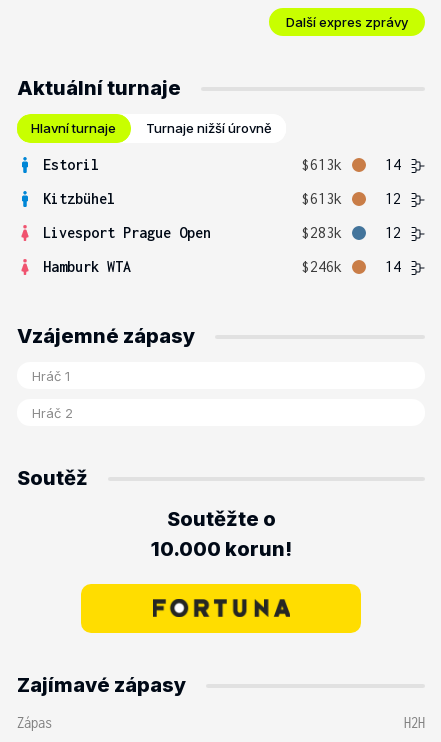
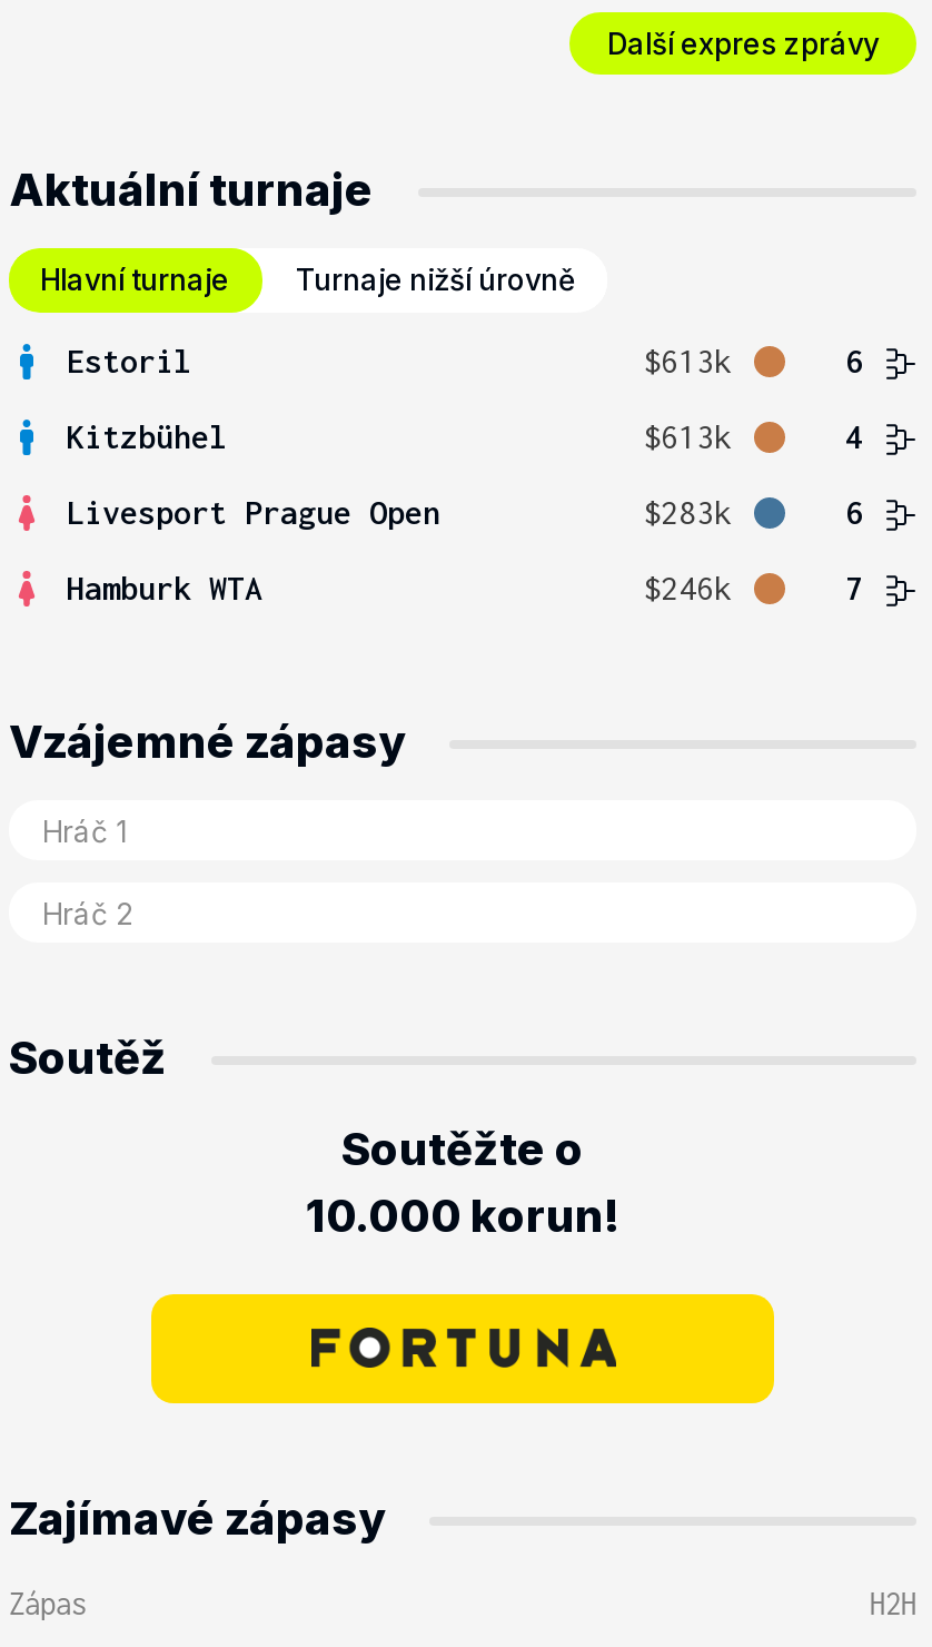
[385,156,401,173] 14 -> [845,342,863,379] 6
[385,190,401,207] 12 -> [845,417,863,455] 4
[385,224,401,241] 12 -> [845,493,863,531] 6
[385,258,401,275] 14 -> [845,569,863,606] 7

